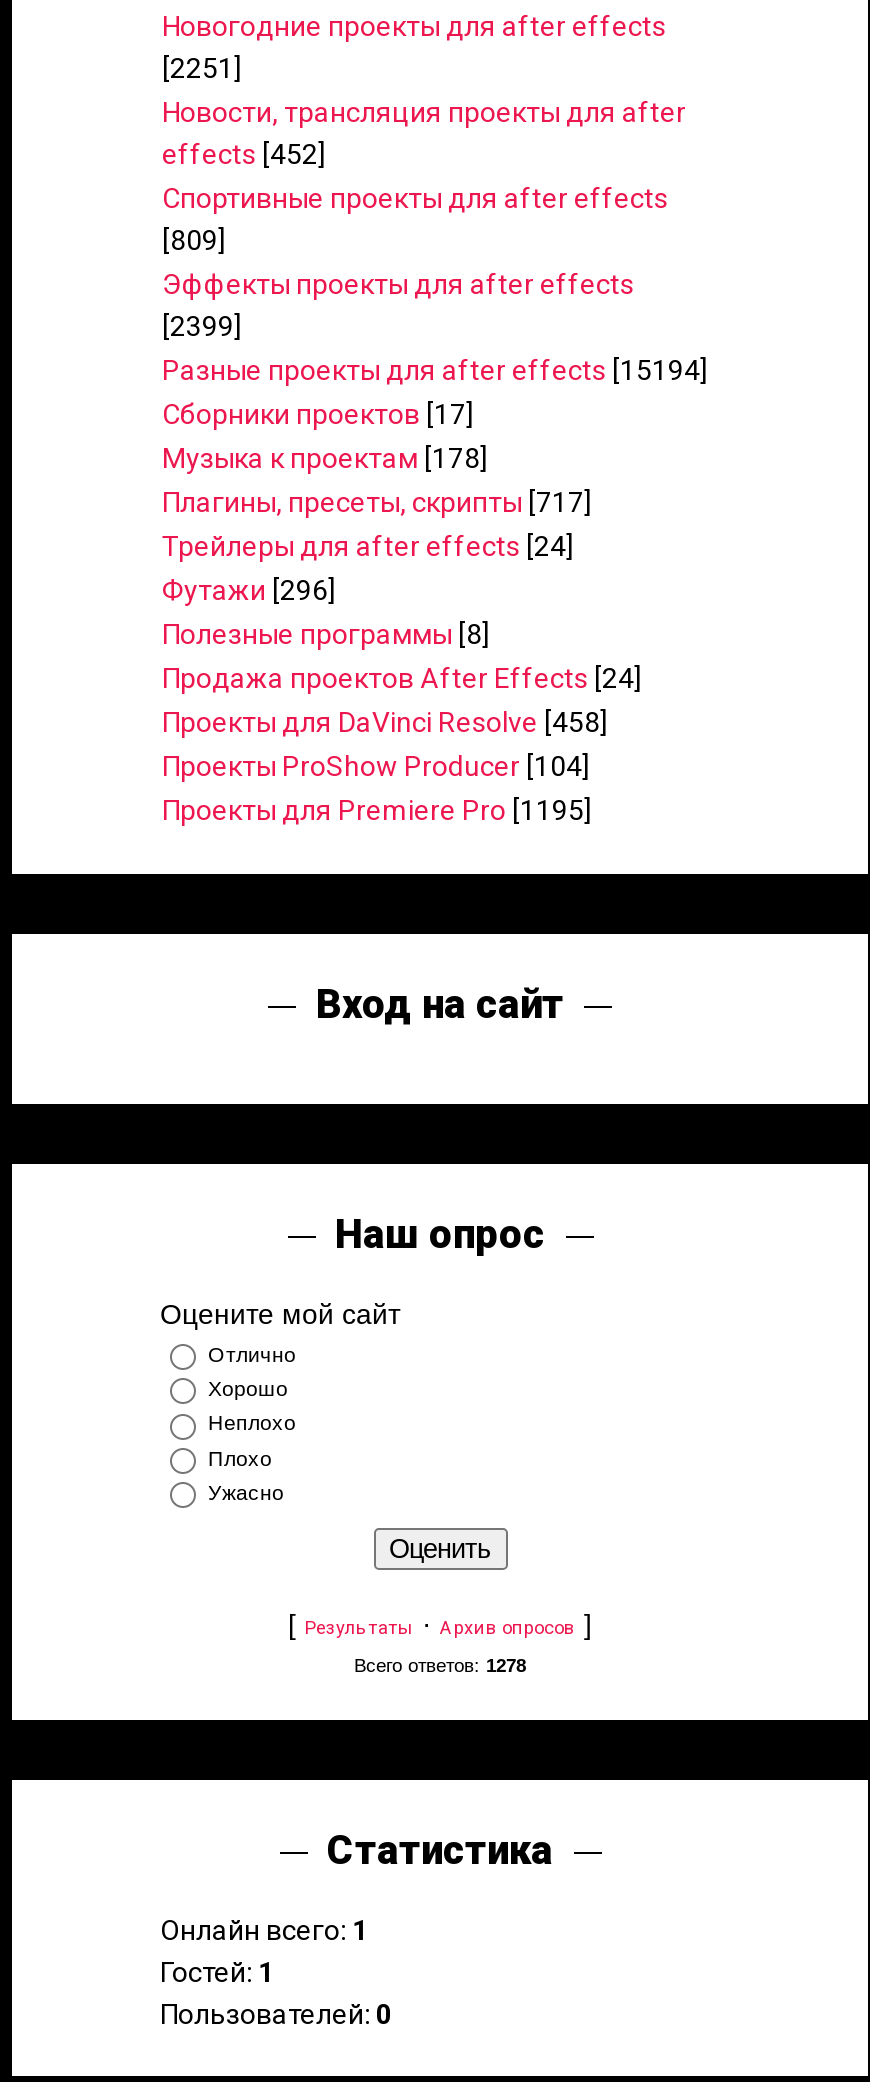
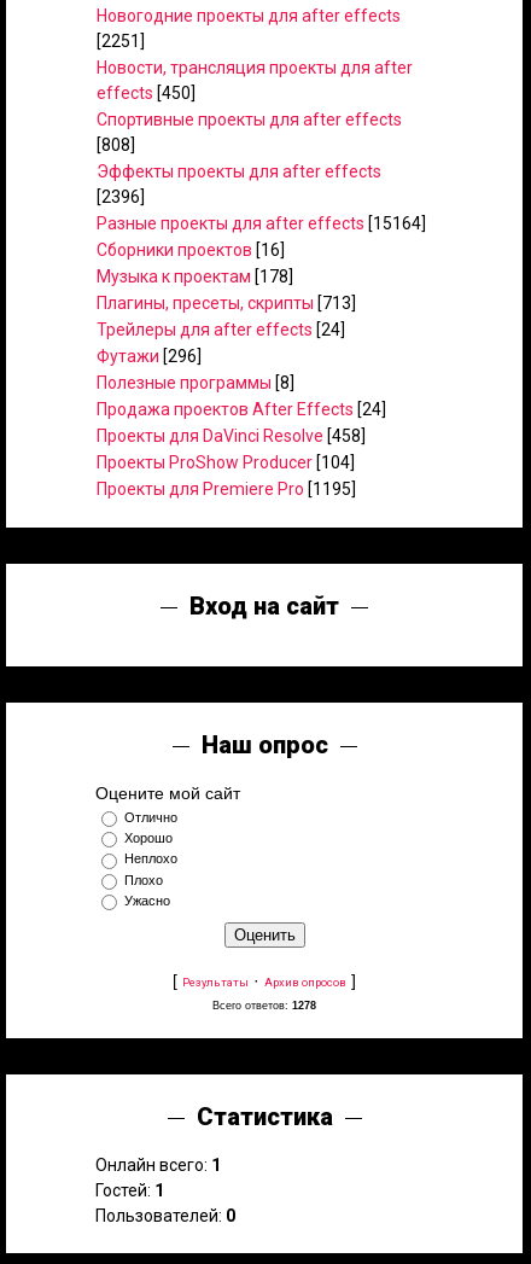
[162,138,326,170] effects [452] -> [97,83,196,103] effects [450]
[162,224,226,256] [809] -> [97,135,135,155] [808]
[162,310,242,342] [2399] -> [97,187,145,206] [2396]
[162,354,708,386] Разные проекты для after effects [15194] -> [97,214,426,233] Разные проекты для after effects [15164]
[162,398,474,430] Сборники проектов [17] -> [97,240,285,260] Сборники проектов [16]
[162,486,592,518] Плагины, пресеты, скрипты [717] -> [97,293,356,313] Плагины, пресеты, скрипты [713]

